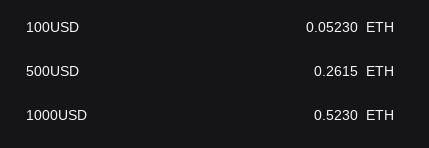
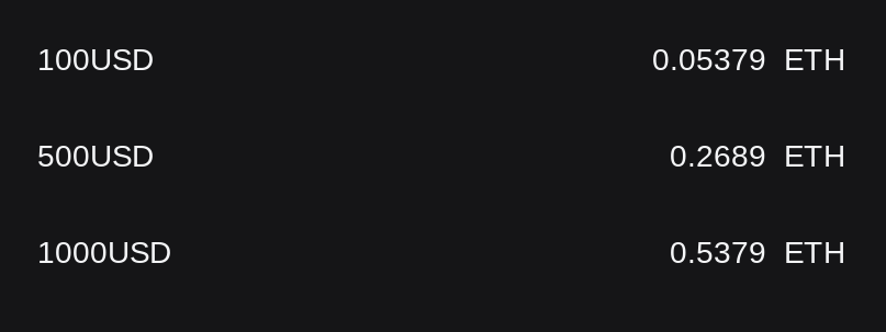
[306,19,394,35] 0.05230 ETH -> [652,42,845,77] 0.05379 ETH
[314,63,394,79] 0.2615 ETH -> [670,138,845,173] 0.2689 ETH
[314,107,394,123] 0.5230 ETH -> [670,234,845,270] 0.5379 ETH

